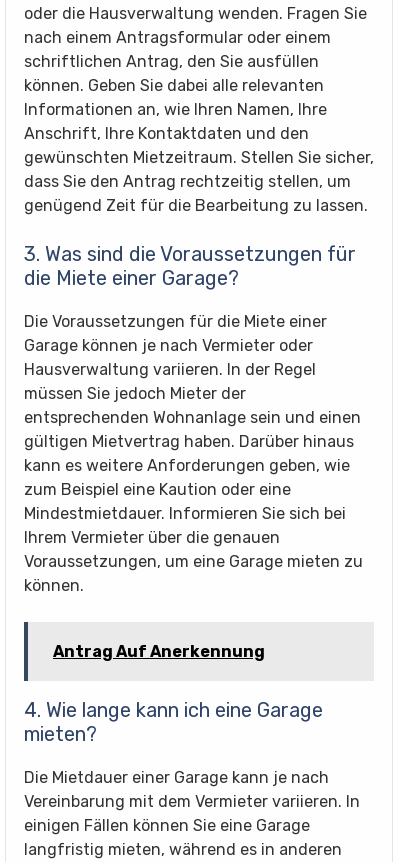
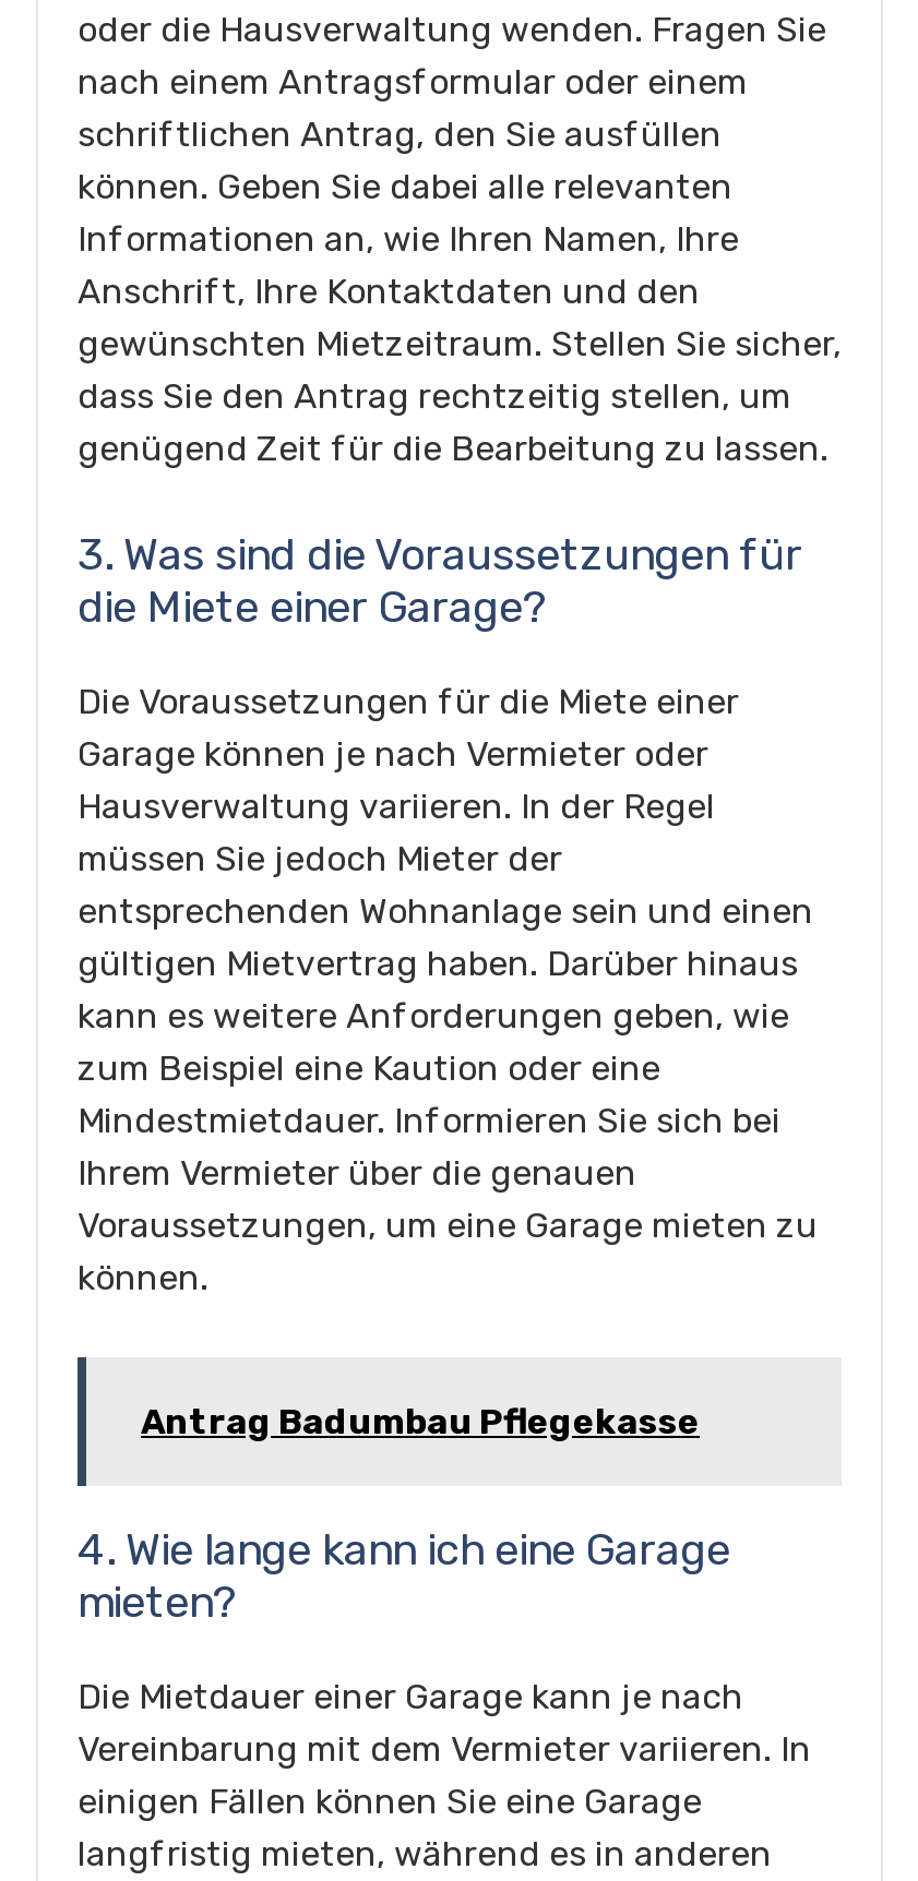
[53,642,265,661] Antrag Auf Anerkennung -> [141,1401,700,1442] Antrag Badumbau Pflegekasse

